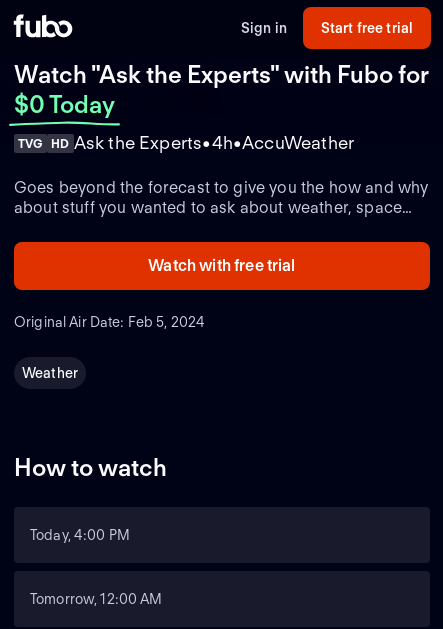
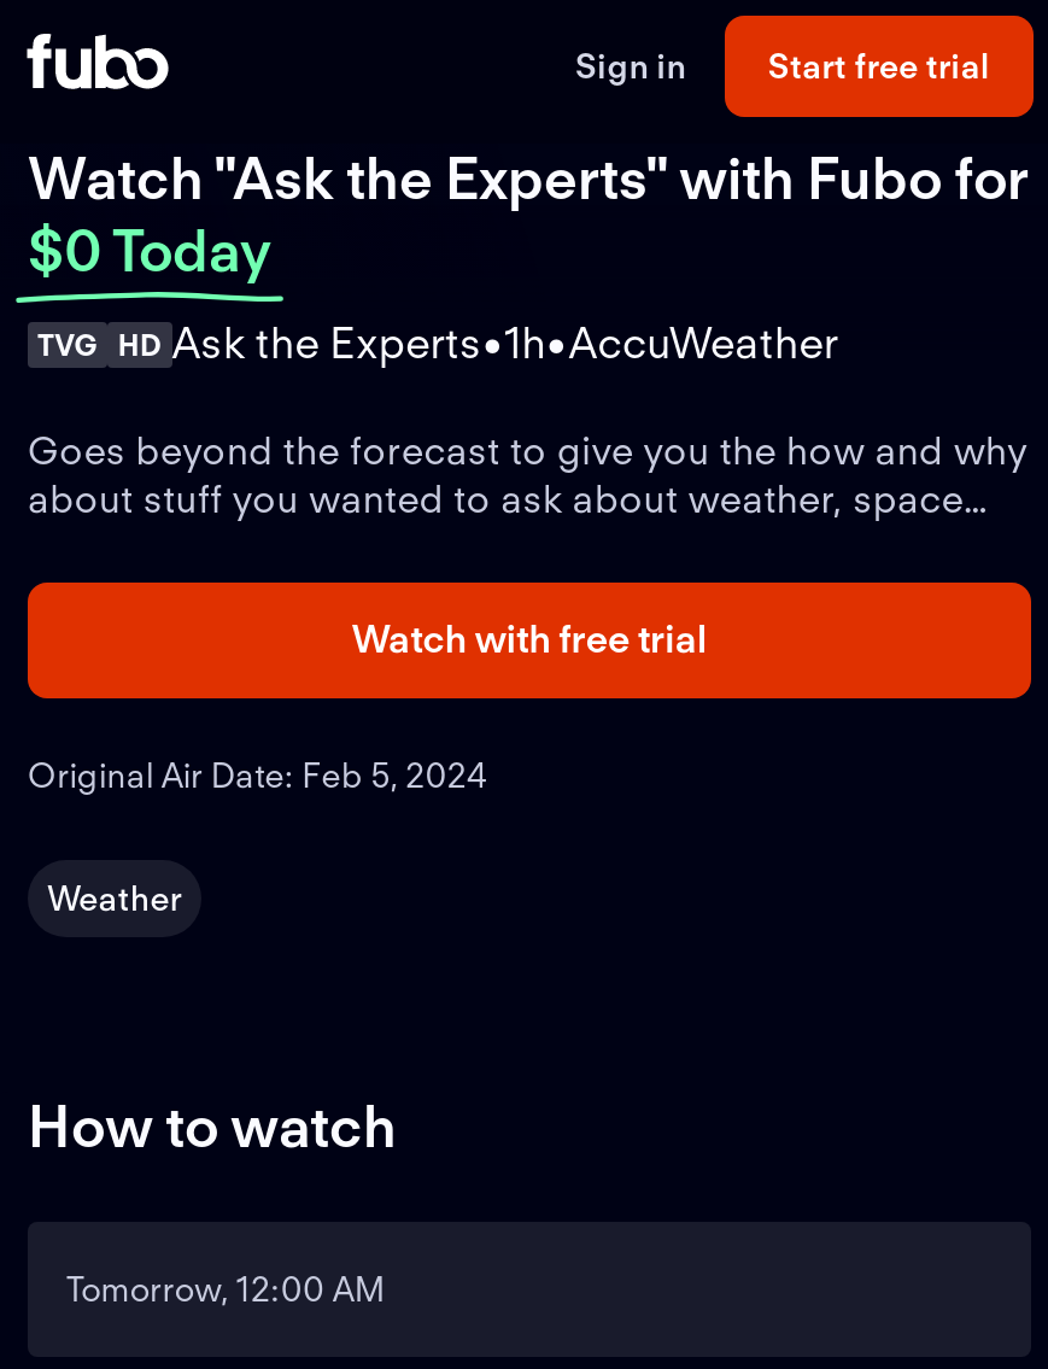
[18,132,354,153] TVG HD Ask the Experts 4h AccuWeather -> [37,317,838,368] TVG HD Ask the Experts 1h AccuWeather
[30,526,130,542] Today, 4:00 PM -> none

